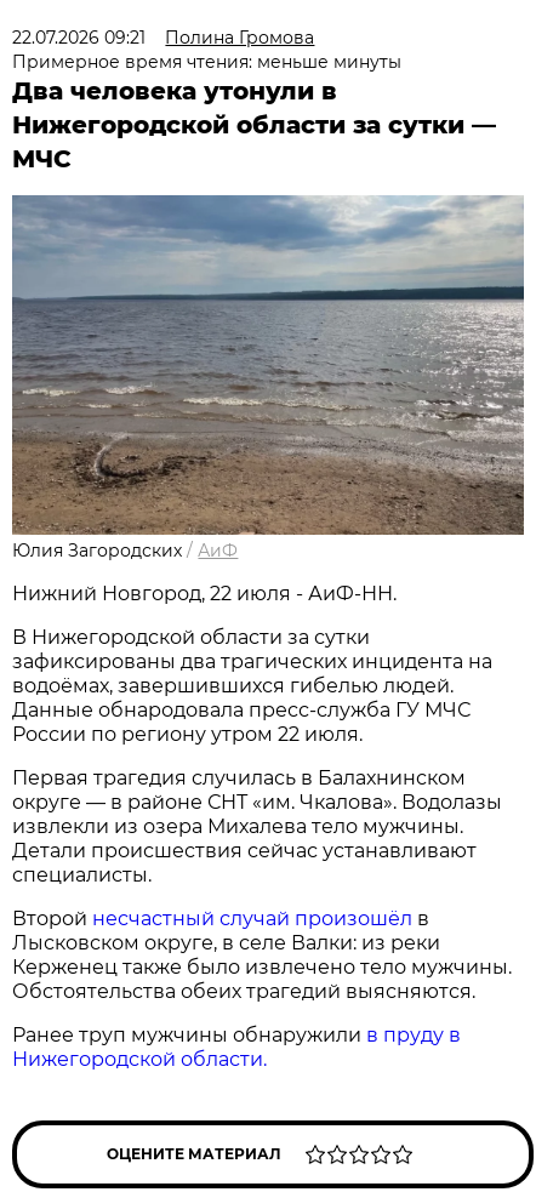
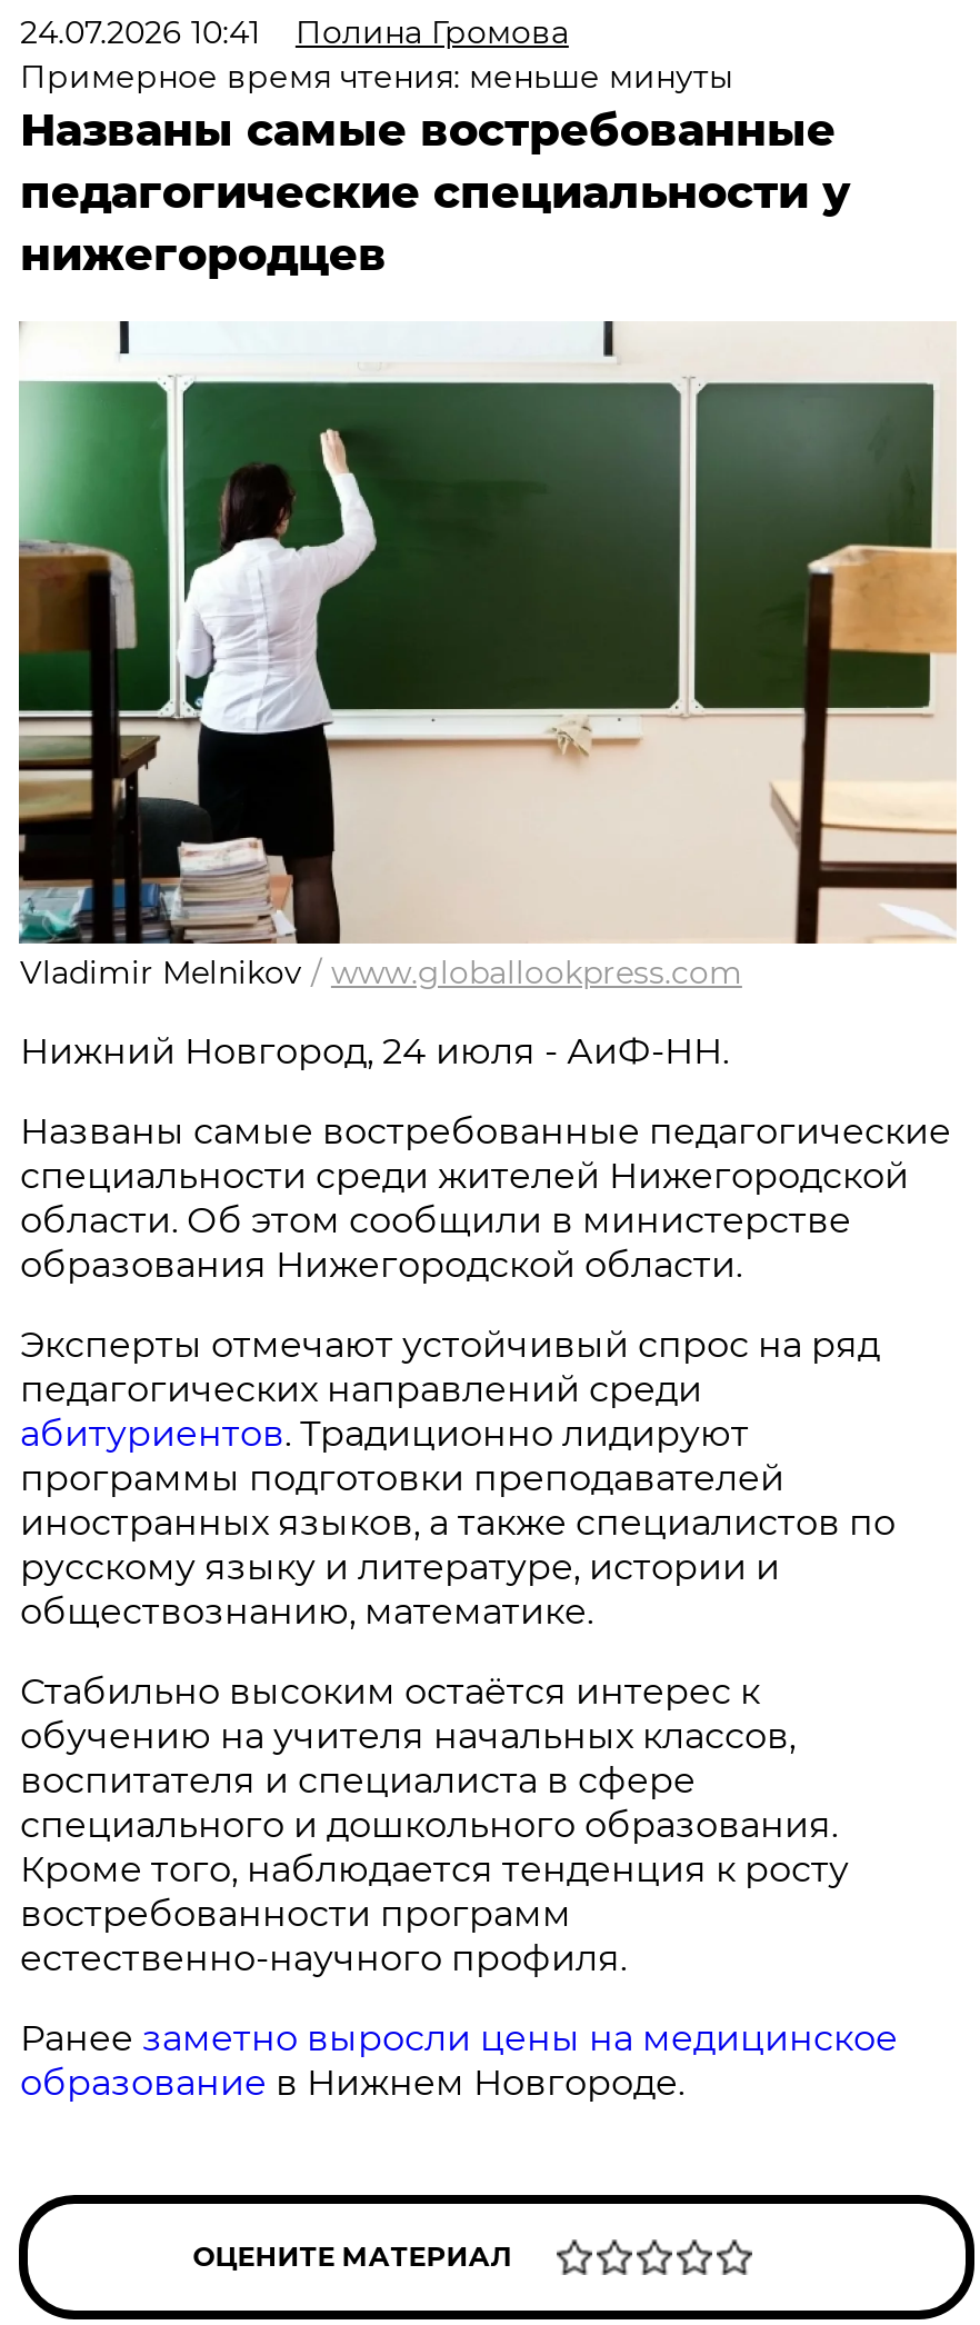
[13,26,315,48] 22.07.2026 09:21 Полина Громова -> [20,12,569,52] 24.07.2026 10:41 Полина Громова
[13,76,496,173] Два человека утонули в | Нижегородской области за сутки — | МЧС -> [20,103,851,281] Названы самые востребованные | педагогические специальности у | нижегородцев
[11,194,525,561] [image] | Юлия Загородских / АиФ -> [17,328,957,992] [image] | Vladimir Melnikov / www.globallookpress.com
[13,582,397,605] Нижний Новгород, 22 июля - АиФ-НН. -> [20,1030,729,1072] Нижний Новгород, 24 июля - АиФ-НН.
[13,625,493,745] В Нижегородской области за сутки | зафиксированы два трагических инцидента на | водоёмах, завершившихся гибелью людей. | Данные обнародовала пресс‑служба ГУ МЧС | России по региону утром 22 июля. -> [20,1110,951,1285] Названы самые востребованные педагогические | специальности среди жителей Нижегородской | области. Об этом сообщили в министерстве | образования Нижегородской области.
[13,766,503,886] Первая трагедия случилась в Балахнинском | округе — в районе СНТ «им. Чкалова». Водолазы | извлекли из озера Михалева тело мужчины. | Детали происшествия сейчас устанавливают | специалисты. -> [20,1323,895,1632] Эксперты отмечают устойчивый спрос на ряд | педагогических направлений среди | абитуриентов. Традиционно лидируют | программы подготовки преподавателей | иностранных языков, а также специалистов по | русскому языку и литературе, истории и | обществознанию, математике.
[13,907,512,1002] Второй несчастный случай произошёл в | Лысковском округе, в селе Валки: из реки | Керженец также было извлечено тело мужчины. | Обстоятельства обеих трагедий выясняются. -> [20,1670,849,1979] Стабильно высоким остаётся интерес к | обучению на учителя начальных классов, | воспитателя и специалиста в сфере | специального и дошкольного образования. | Кроме того, наблюдается тенденция к росту | востребованности программ | естественно‑научного профиля.
[13,1023,461,1070] Ранее труп мужчины обнаружили в пруду в | Нижегородской области. -> [20,2016,898,2103] Ранее заметно выросли цены на медицинское | образование в Нижнем Новгороде.

